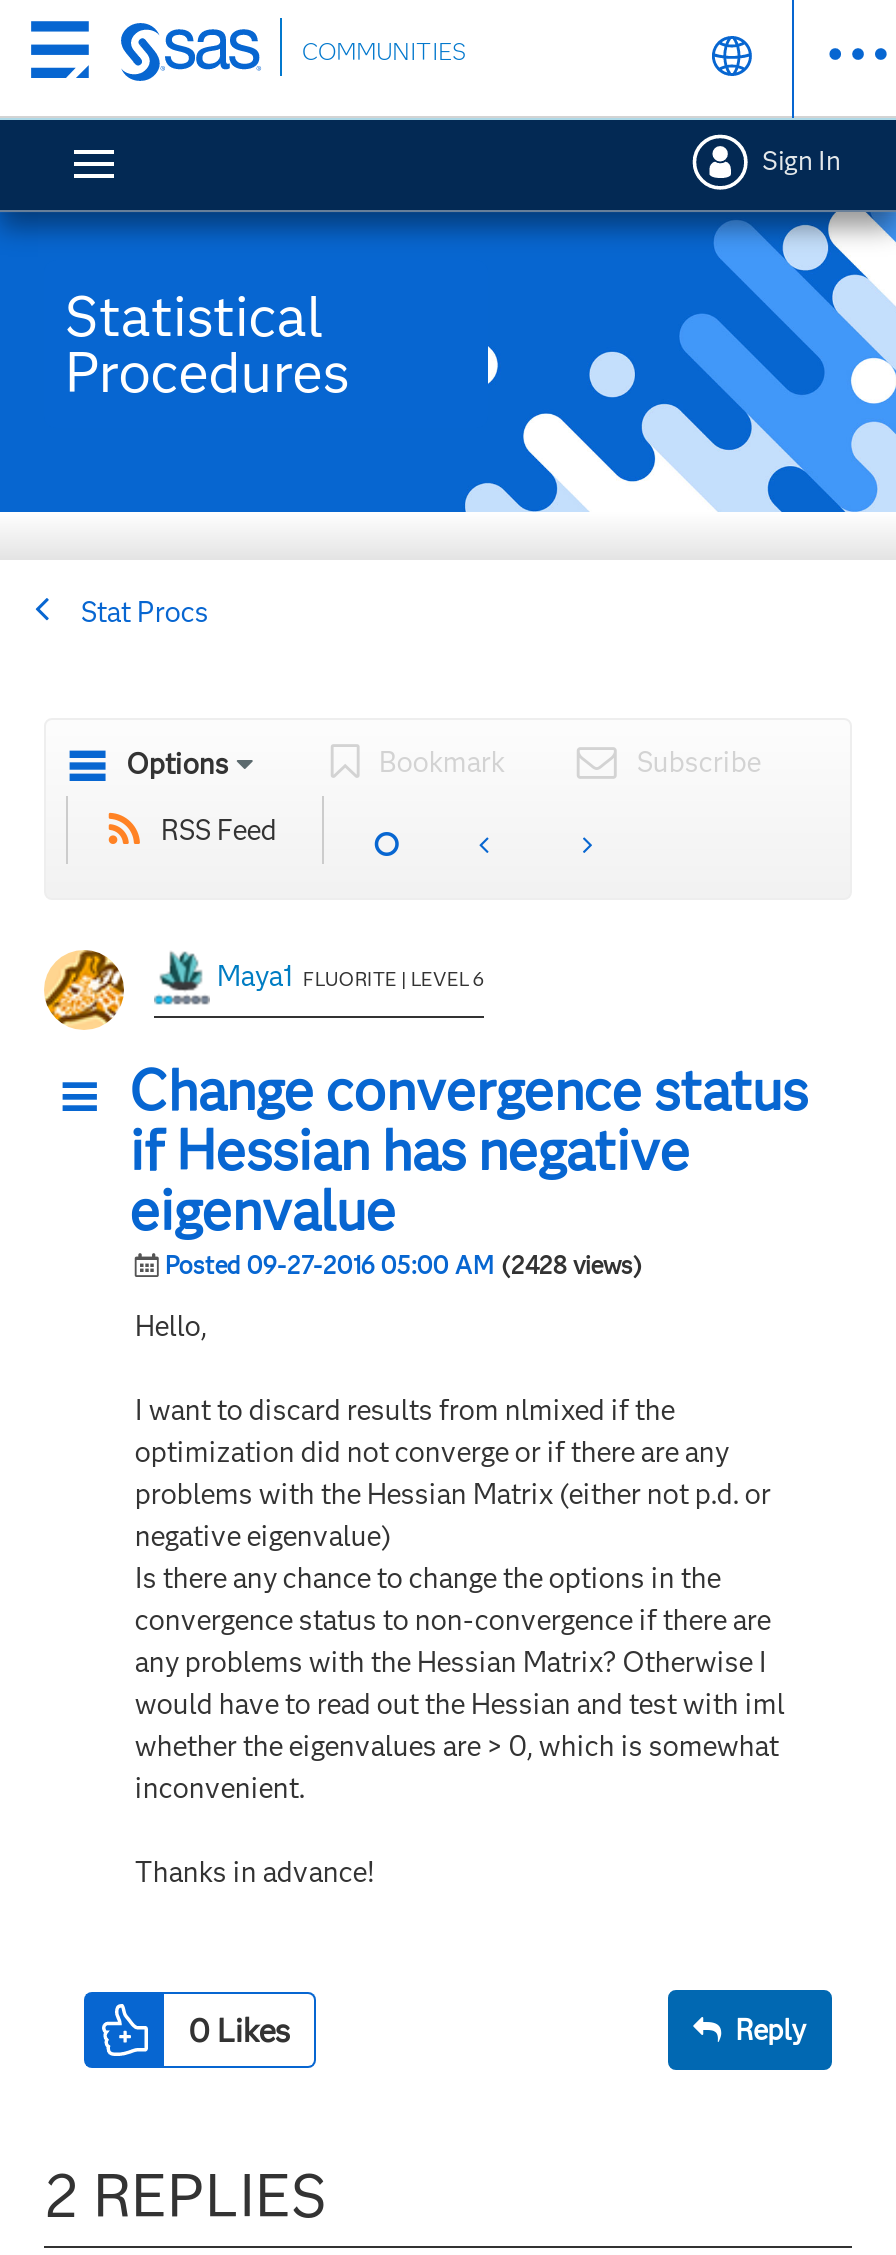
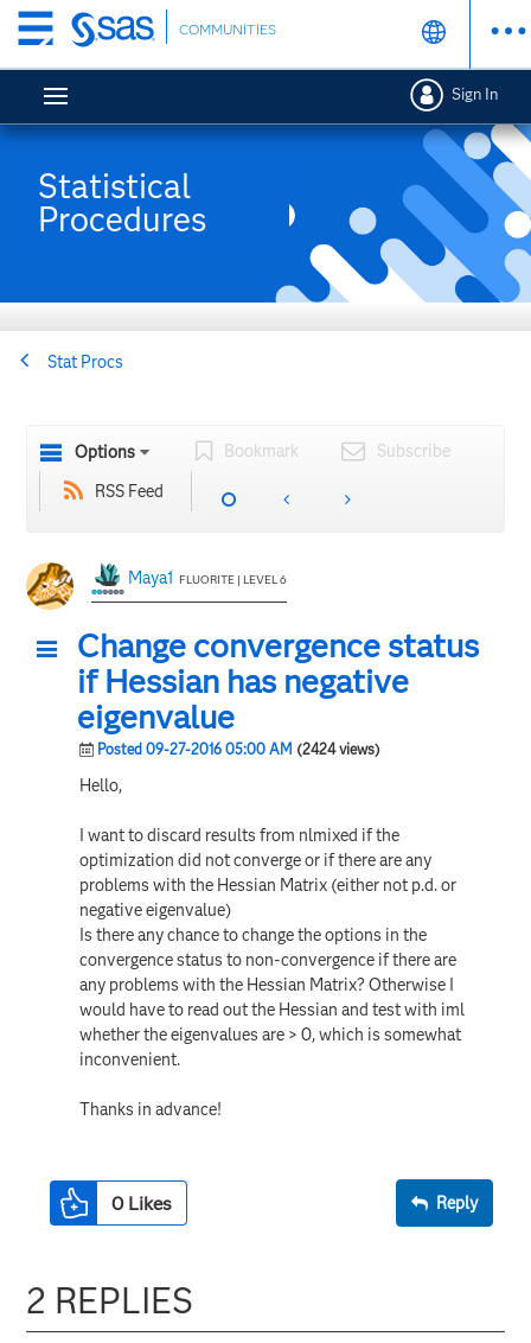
[165,1249,643,1279] Posted 09-27-2016 05:00 AM (2428 views) -> [98,740,381,758] Posted 09-27-2016 05:00 AM (2424 views)

